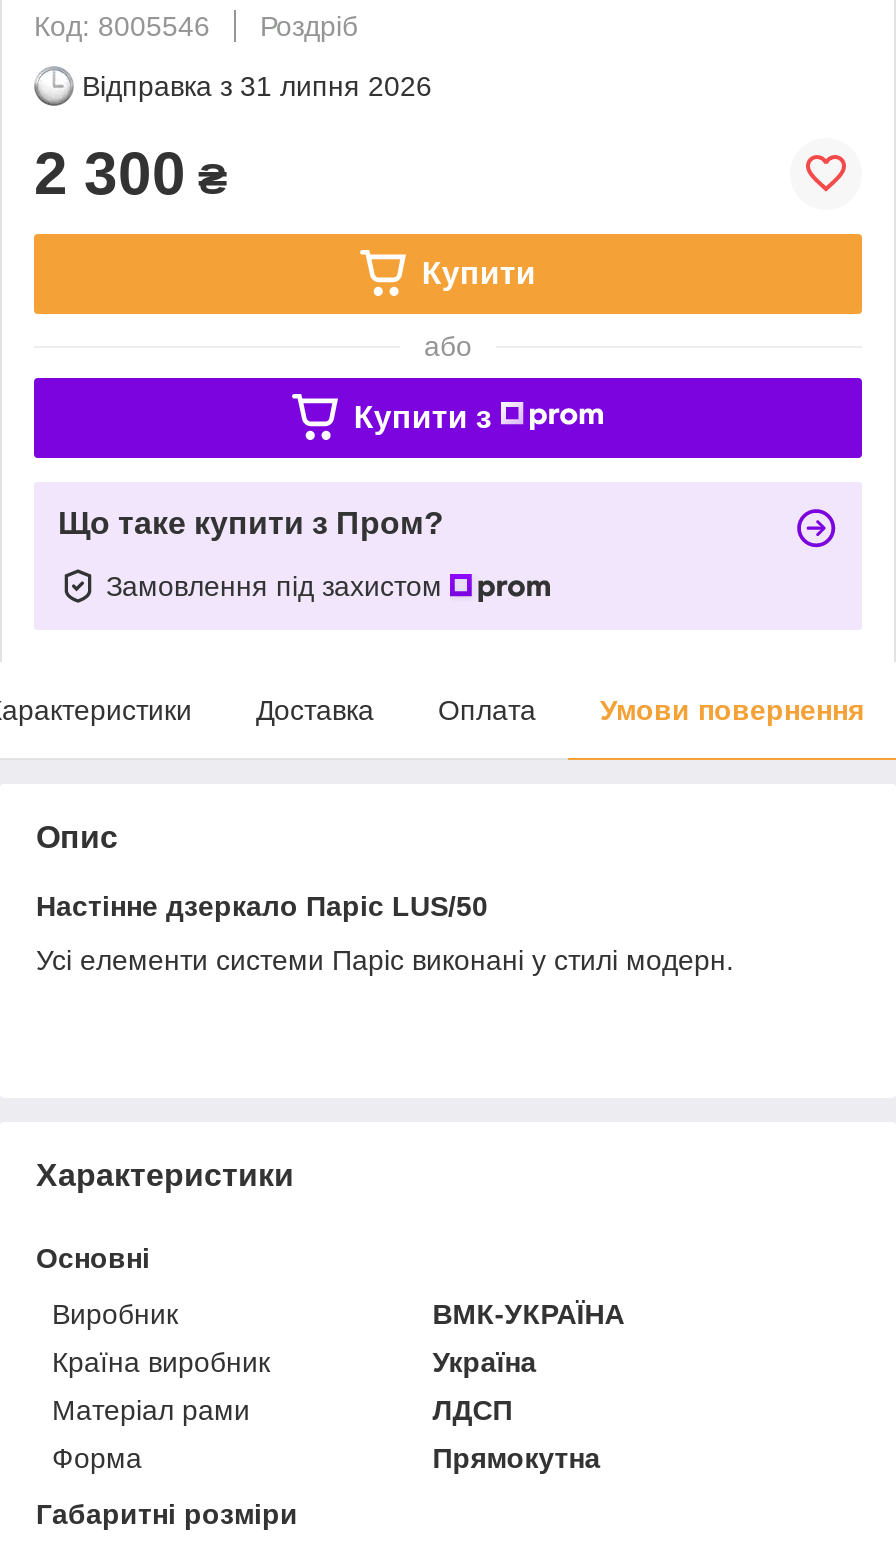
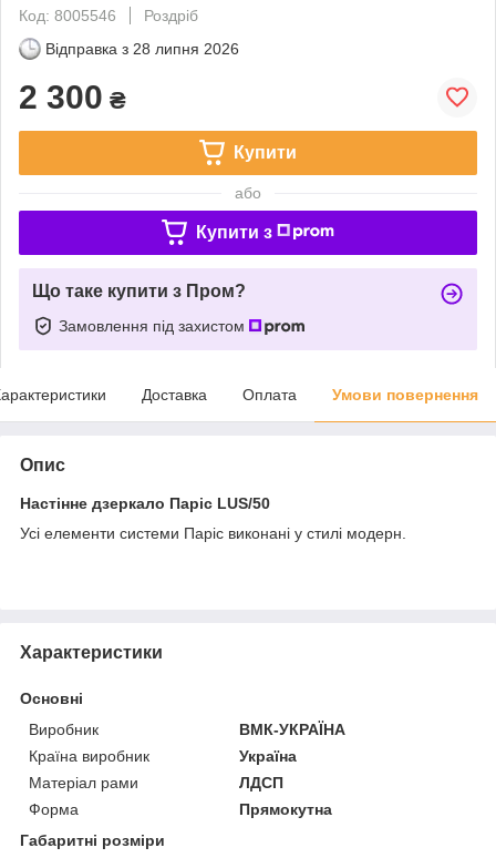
[82,70,432,102] Відправка з 31 липня 2026 -> [45,40,239,57] Відправка з 28 липня 2026

